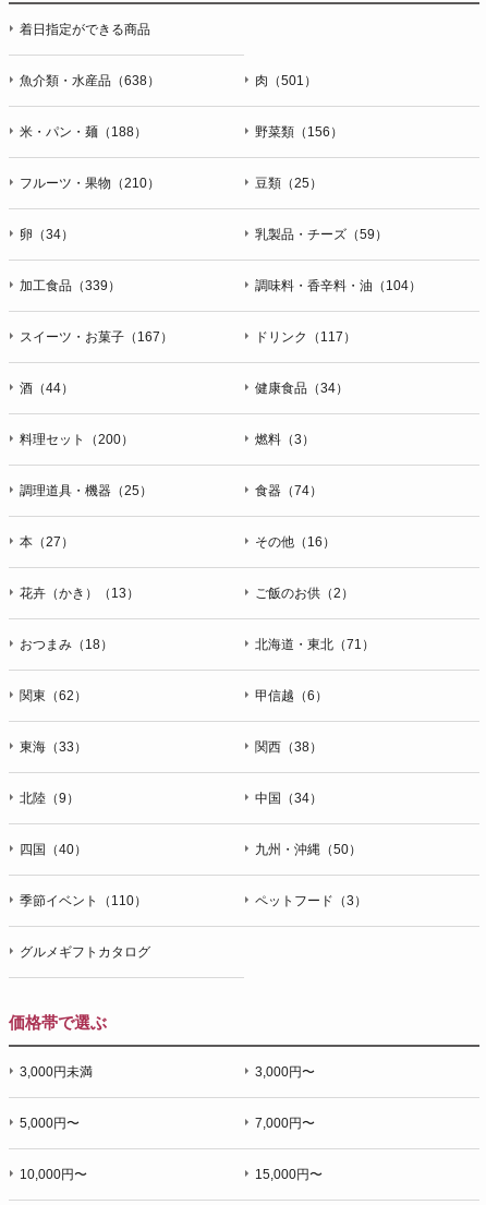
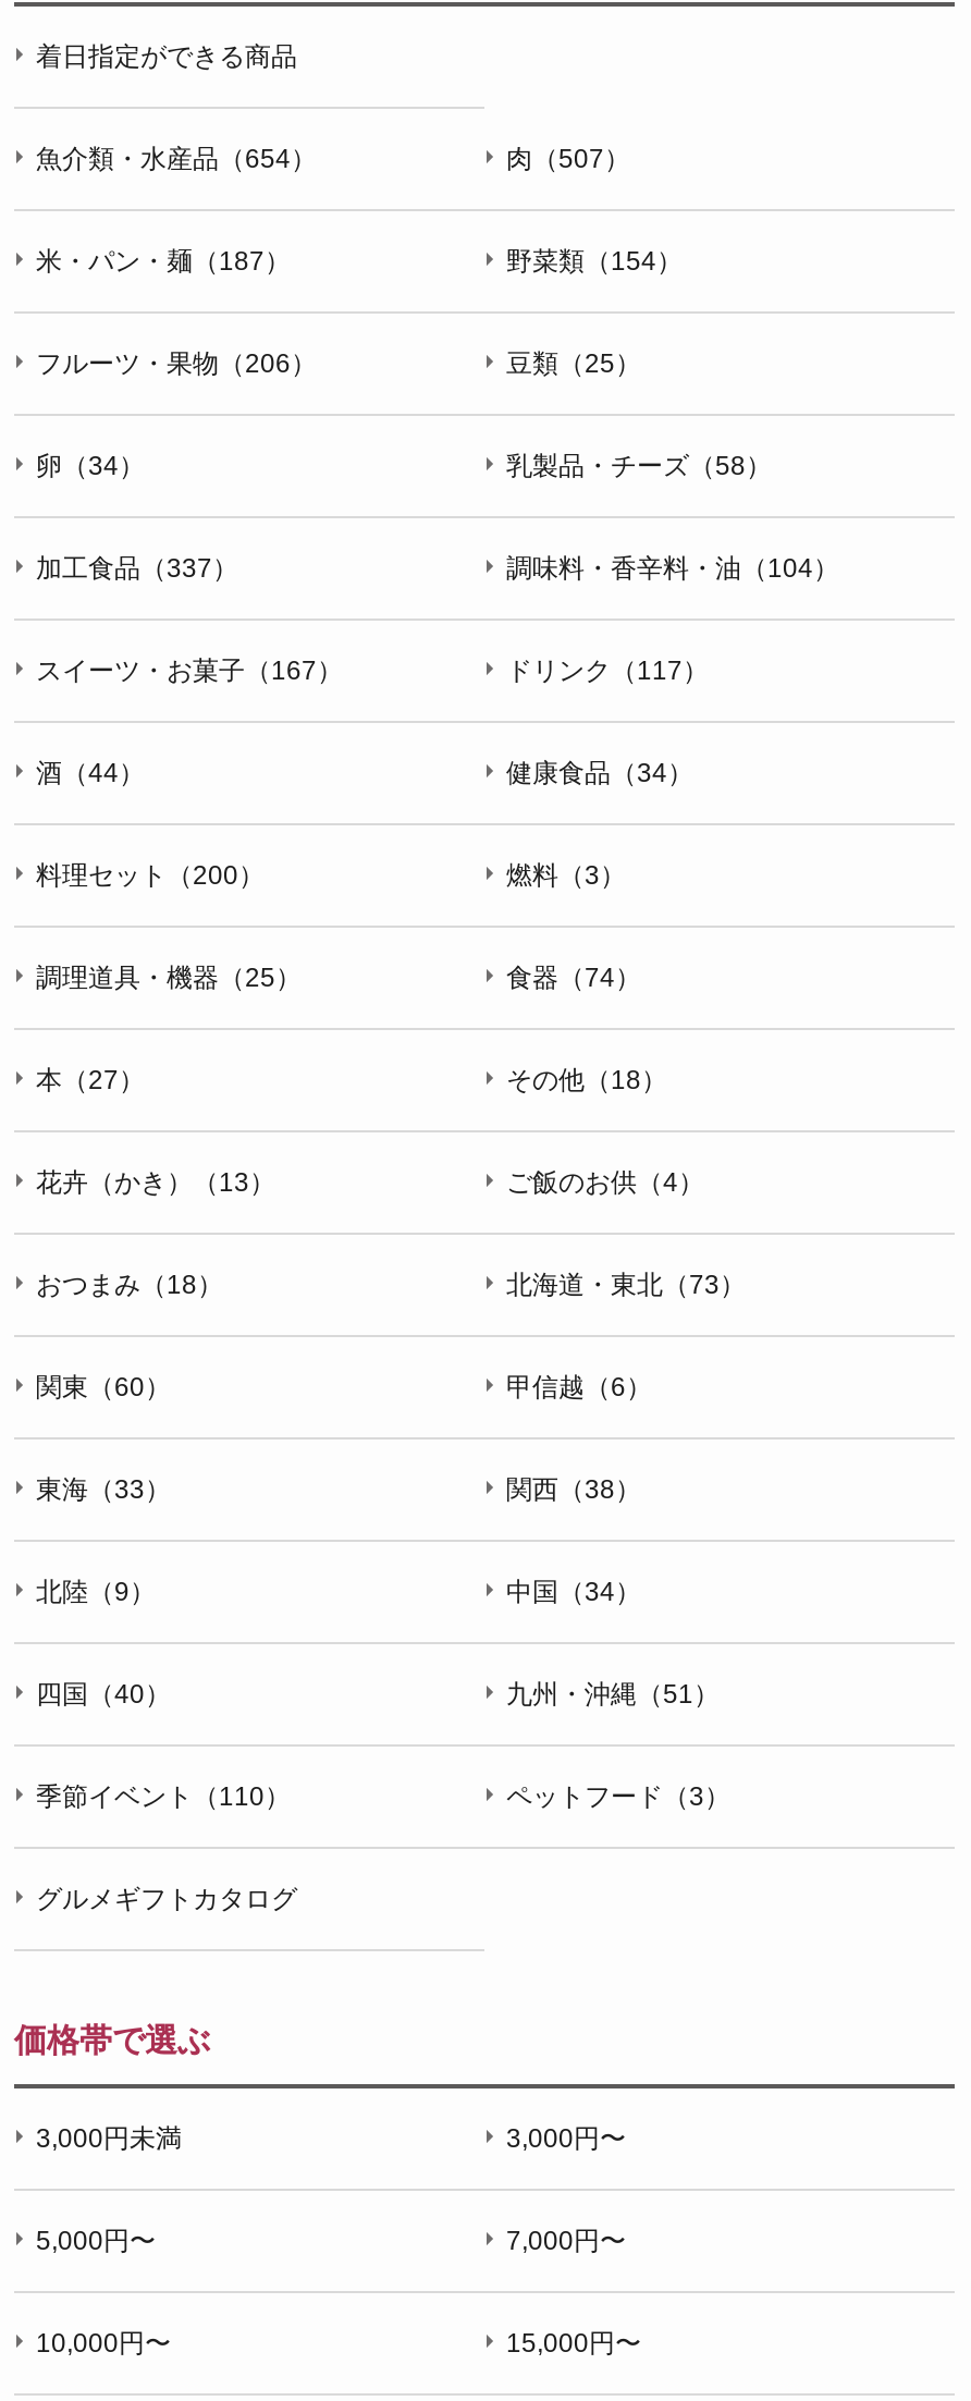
[20,73,160,88] 魚介類・水産品（638） -> [36,143,317,173] 魚介類・水産品（654）
[255,73,317,88] 肉（501） -> [506,143,630,173] 肉（507）
[20,124,147,139] 米・パン・麺（188） -> [36,245,291,276] 米・パン・麺（187）
[255,124,343,139] 野菜類（156） -> [506,245,683,276] 野菜類（154）
[20,175,160,190] フルーツ・果物（210） -> [36,348,317,378] フルーツ・果物（206）
[255,226,388,242] 乳製品・チーズ（59） -> [506,450,772,480] 乳製品・チーズ（58）
[20,278,121,293] 加工食品（339） -> [36,552,238,583] 加工食品（337）
[255,534,336,549] その他（16） -> [506,1064,667,1095] その他（18）
[255,585,354,600] ご飯のお供（2） -> [506,1166,704,1197] ご飯のお供（4）
[255,636,375,652] 北海道・東北（71） -> [506,1269,746,1299] 北海道・東北（73）
[20,688,87,703] 関東（62） -> [36,1371,171,1402] 関東（60）
[255,841,362,857] 九州・沖縄（50） -> [506,1678,720,1709] 九州・沖縄（51）

